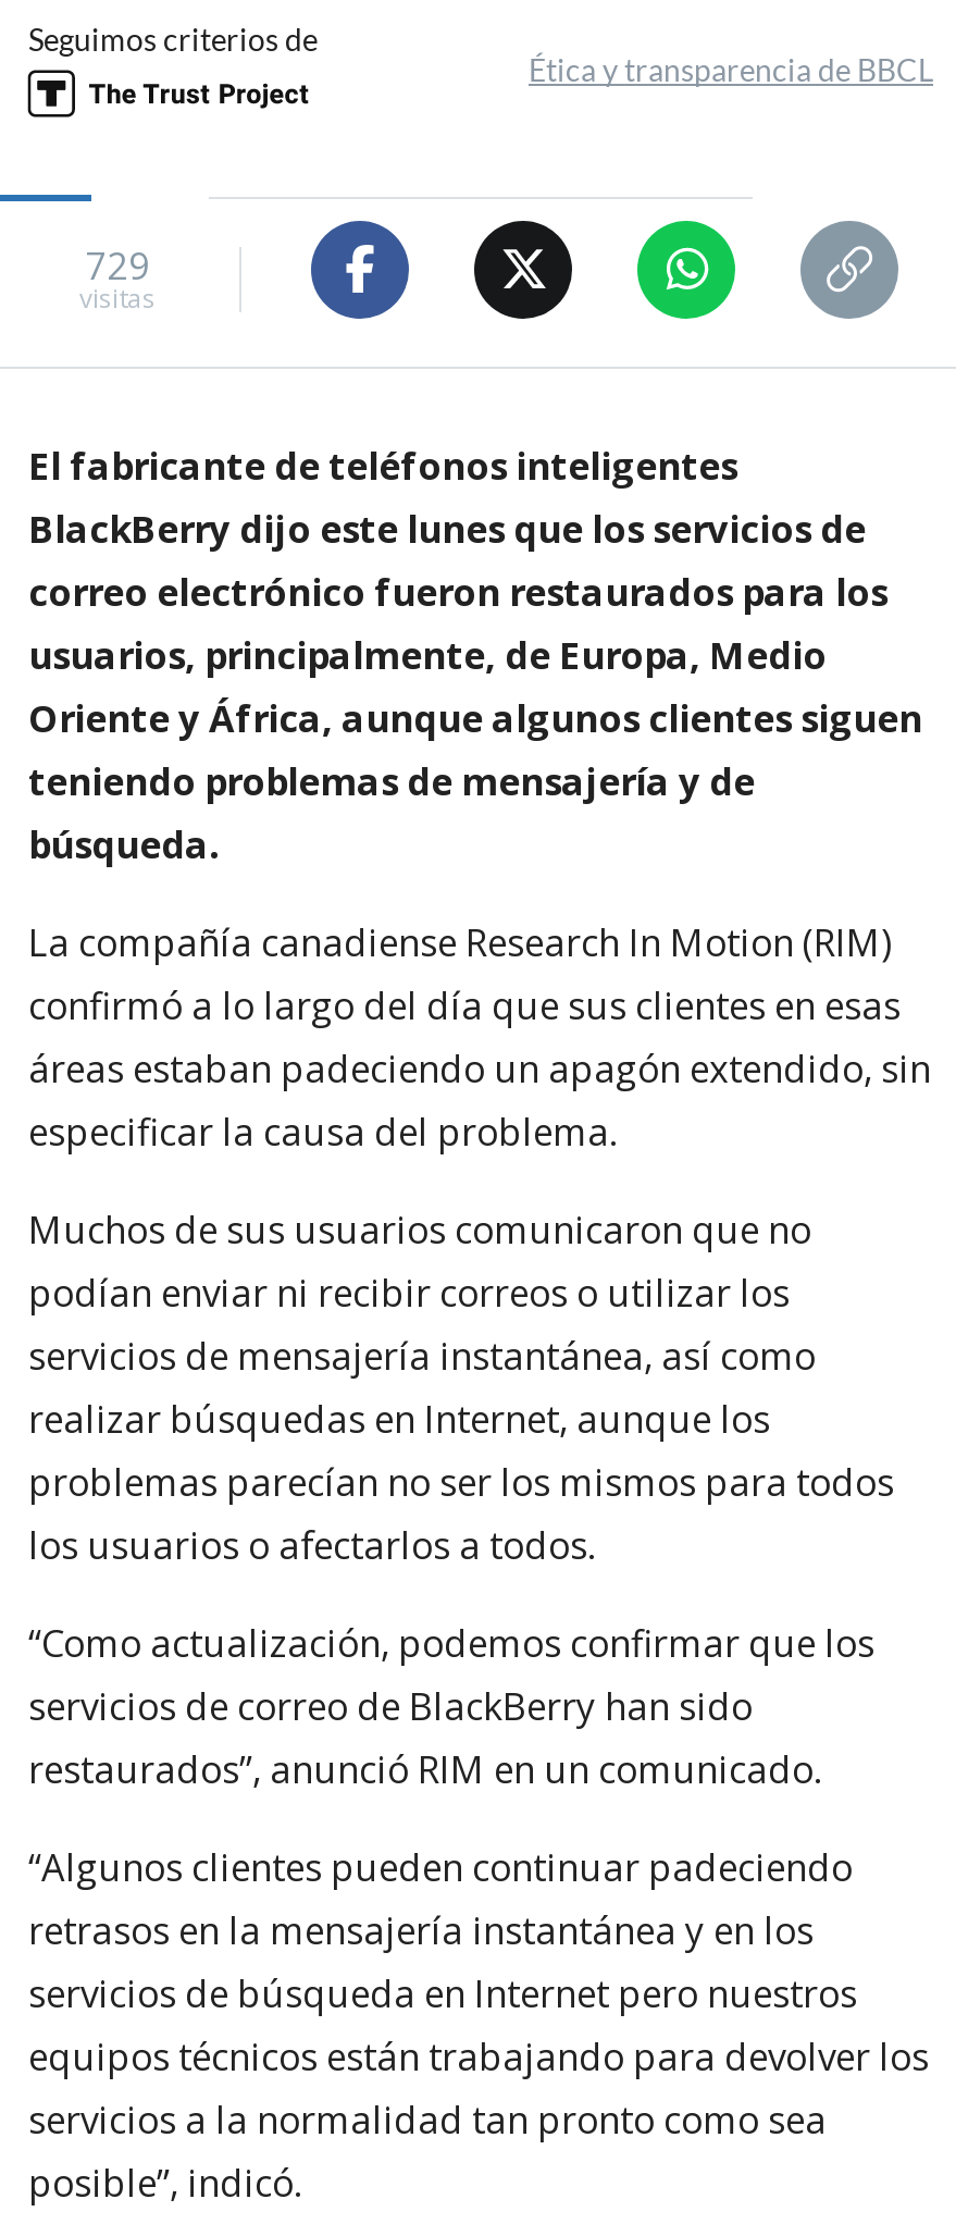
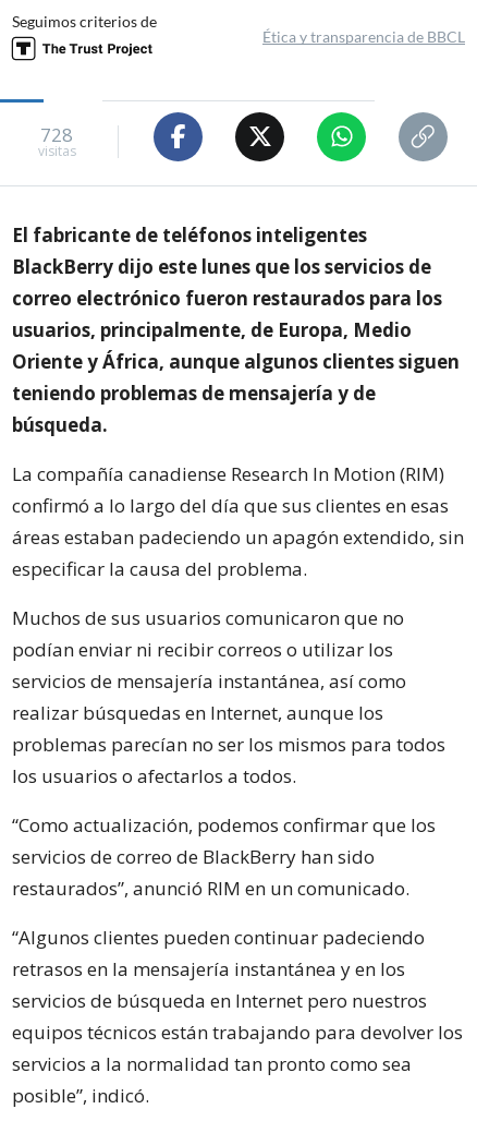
[85,241,150,291] 729 -> [40,122,73,148] 728

